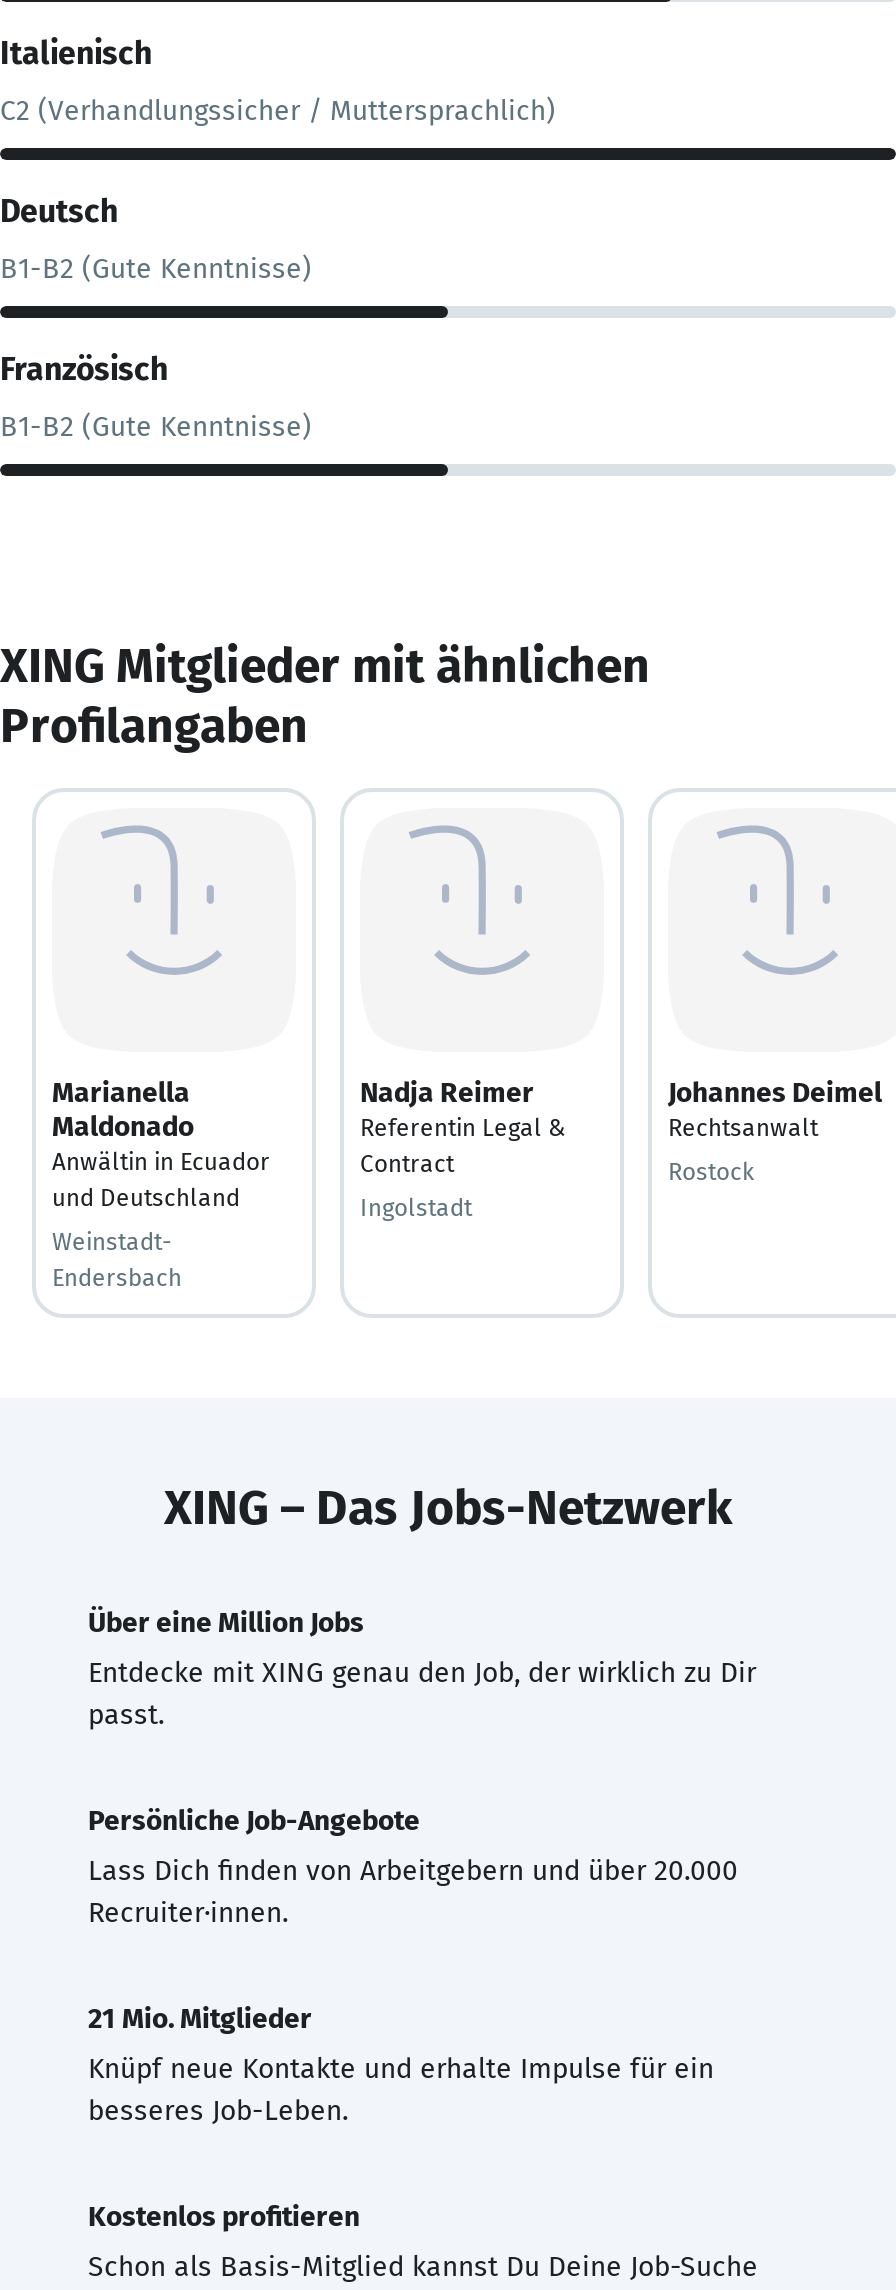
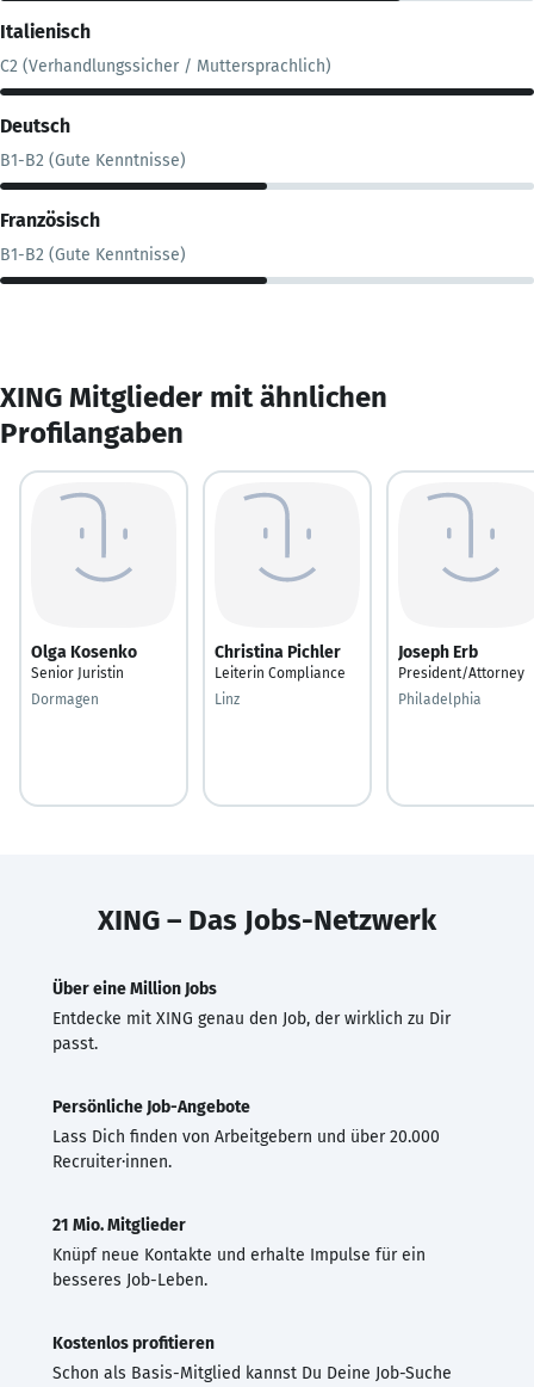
[52,1075,270,1211] Marianella | Maldonado | Anwältin in Ecuador | und Deutschland -> [31,642,137,681] Olga Kosenko | Senior Juristin
[360,1075,566,1177] Nadja Reimer | Referentin Legal & | Contract -> [215,642,346,681] Christina Pichler | Leiterin Compliance
[668,1075,882,1141] Johannes Deimel | Rechtsanwalt -> [398,642,524,681] Joseph Erb | President/Attorney
[668,1157,754,1185] Rostock -> [398,691,482,707] Philadelphia
[360,1193,472,1221] Ingolstadt -> [215,691,240,707] Linz
[52,1227,182,1291] Weinstadt- | Endersbach -> [31,691,99,707] Dormagen

